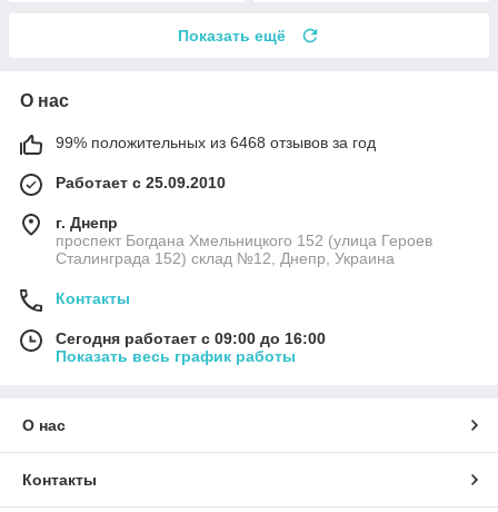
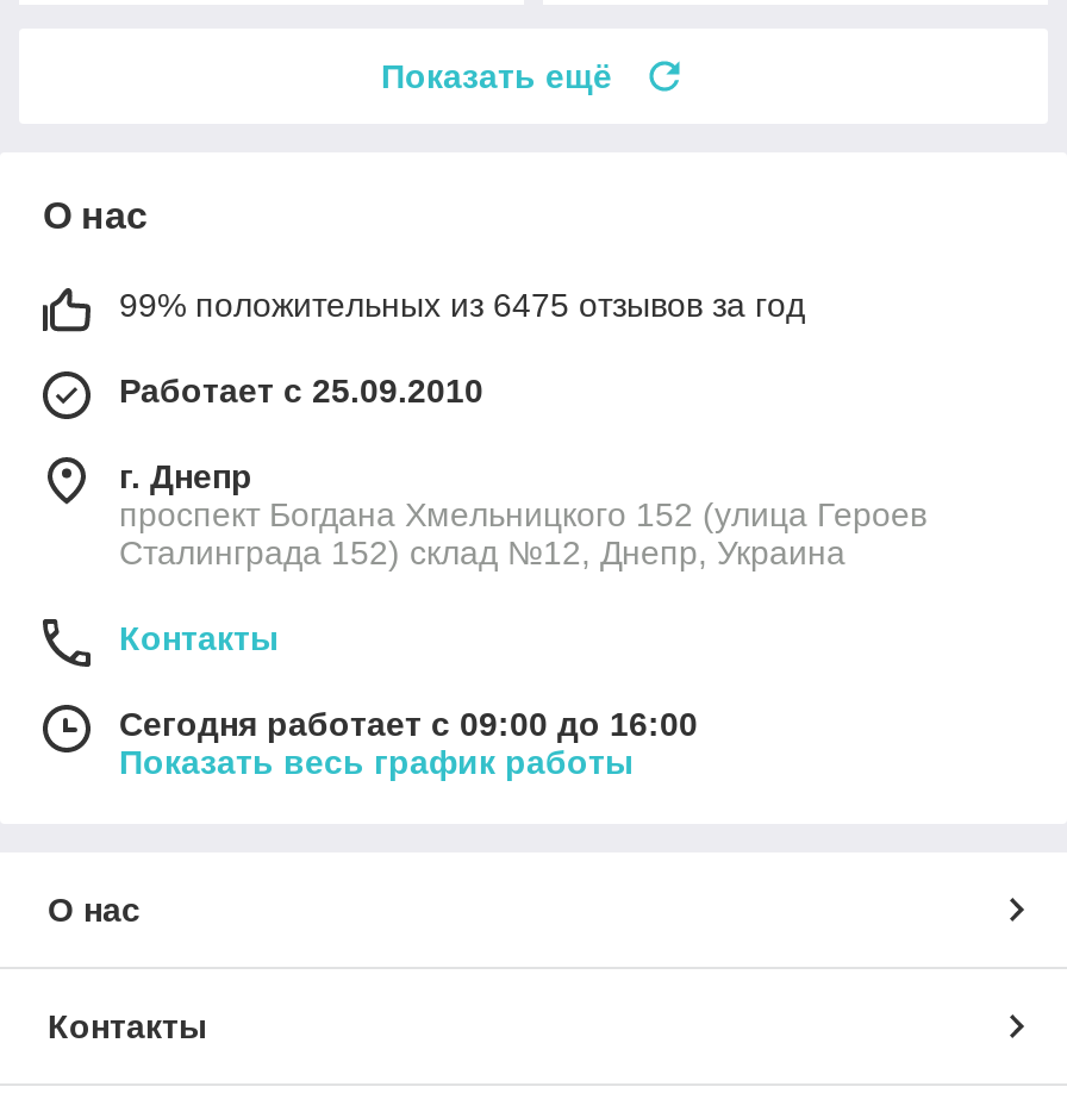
[56,134,376,152] 99% положительных из 6468 отзывов за год -> [119,287,805,325] 99% положительных из 6475 отзывов за год

